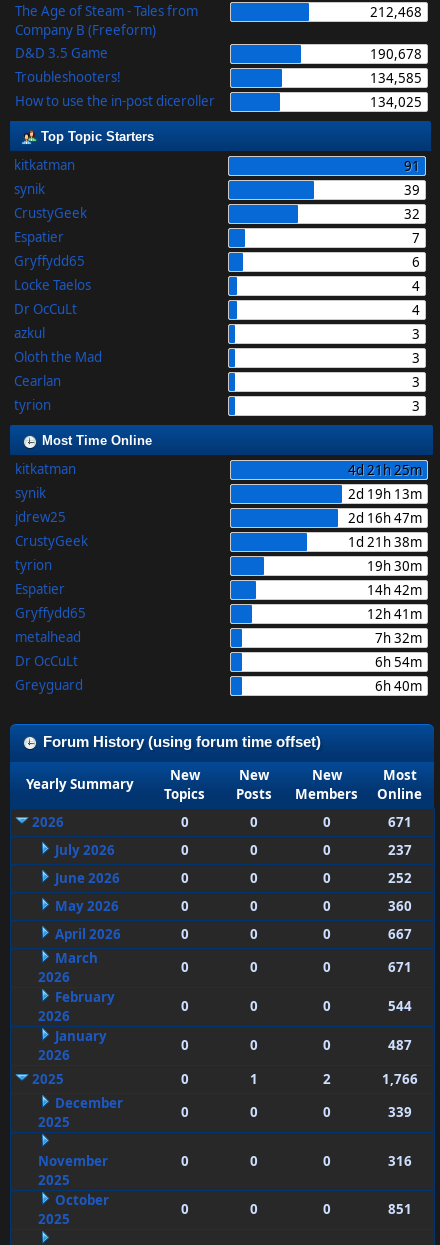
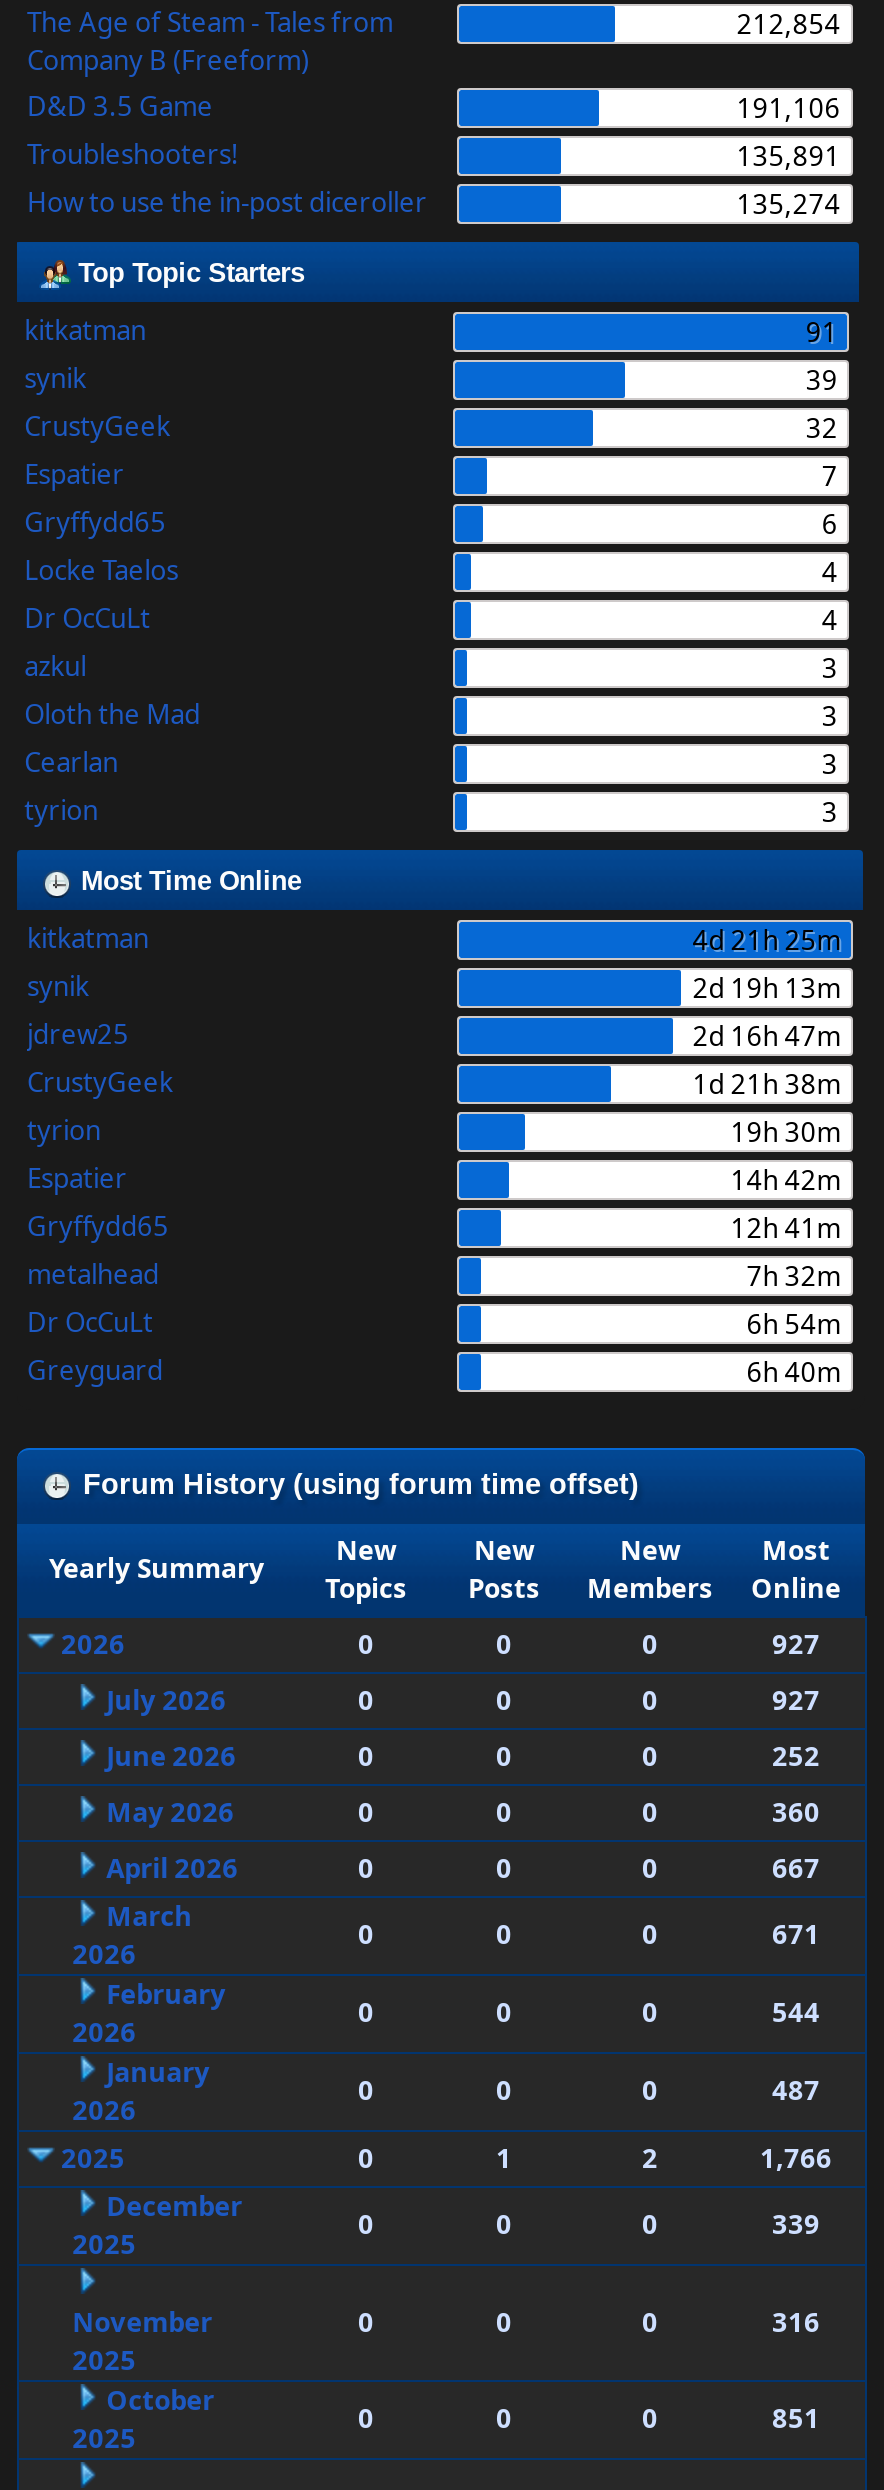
[370,3,422,21] 212,468 -> [736,6,840,42] 212,854
[370,45,422,63] 190,678 -> [736,90,840,126] 191,106
[370,69,422,87] 134,585 -> [736,138,840,174] 135,891
[370,93,422,111] 134,025 -> [736,186,840,222] 135,274
[387,813,411,831] 671 -> [772,1626,820,1662] 927
[387,841,411,859] 237 -> [772,1682,820,1718] 927

